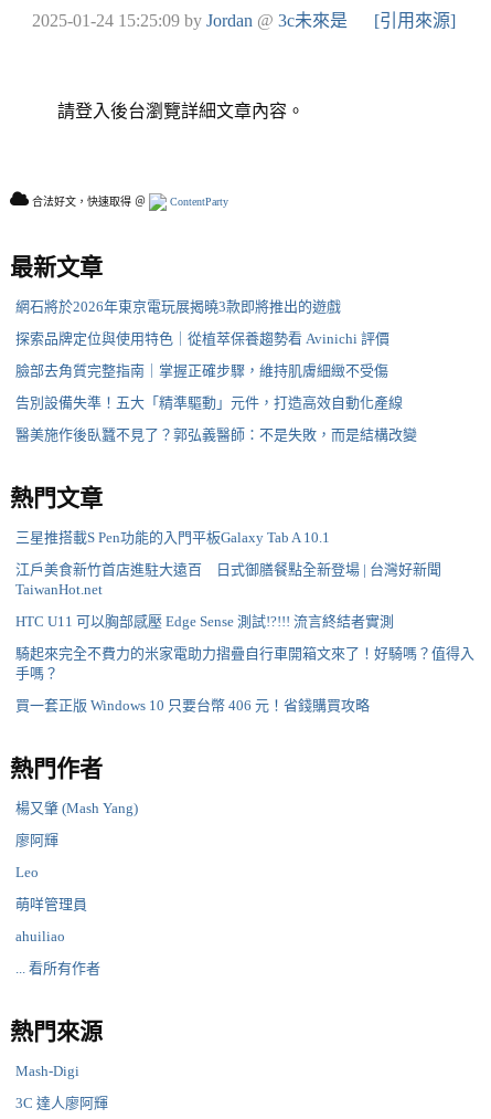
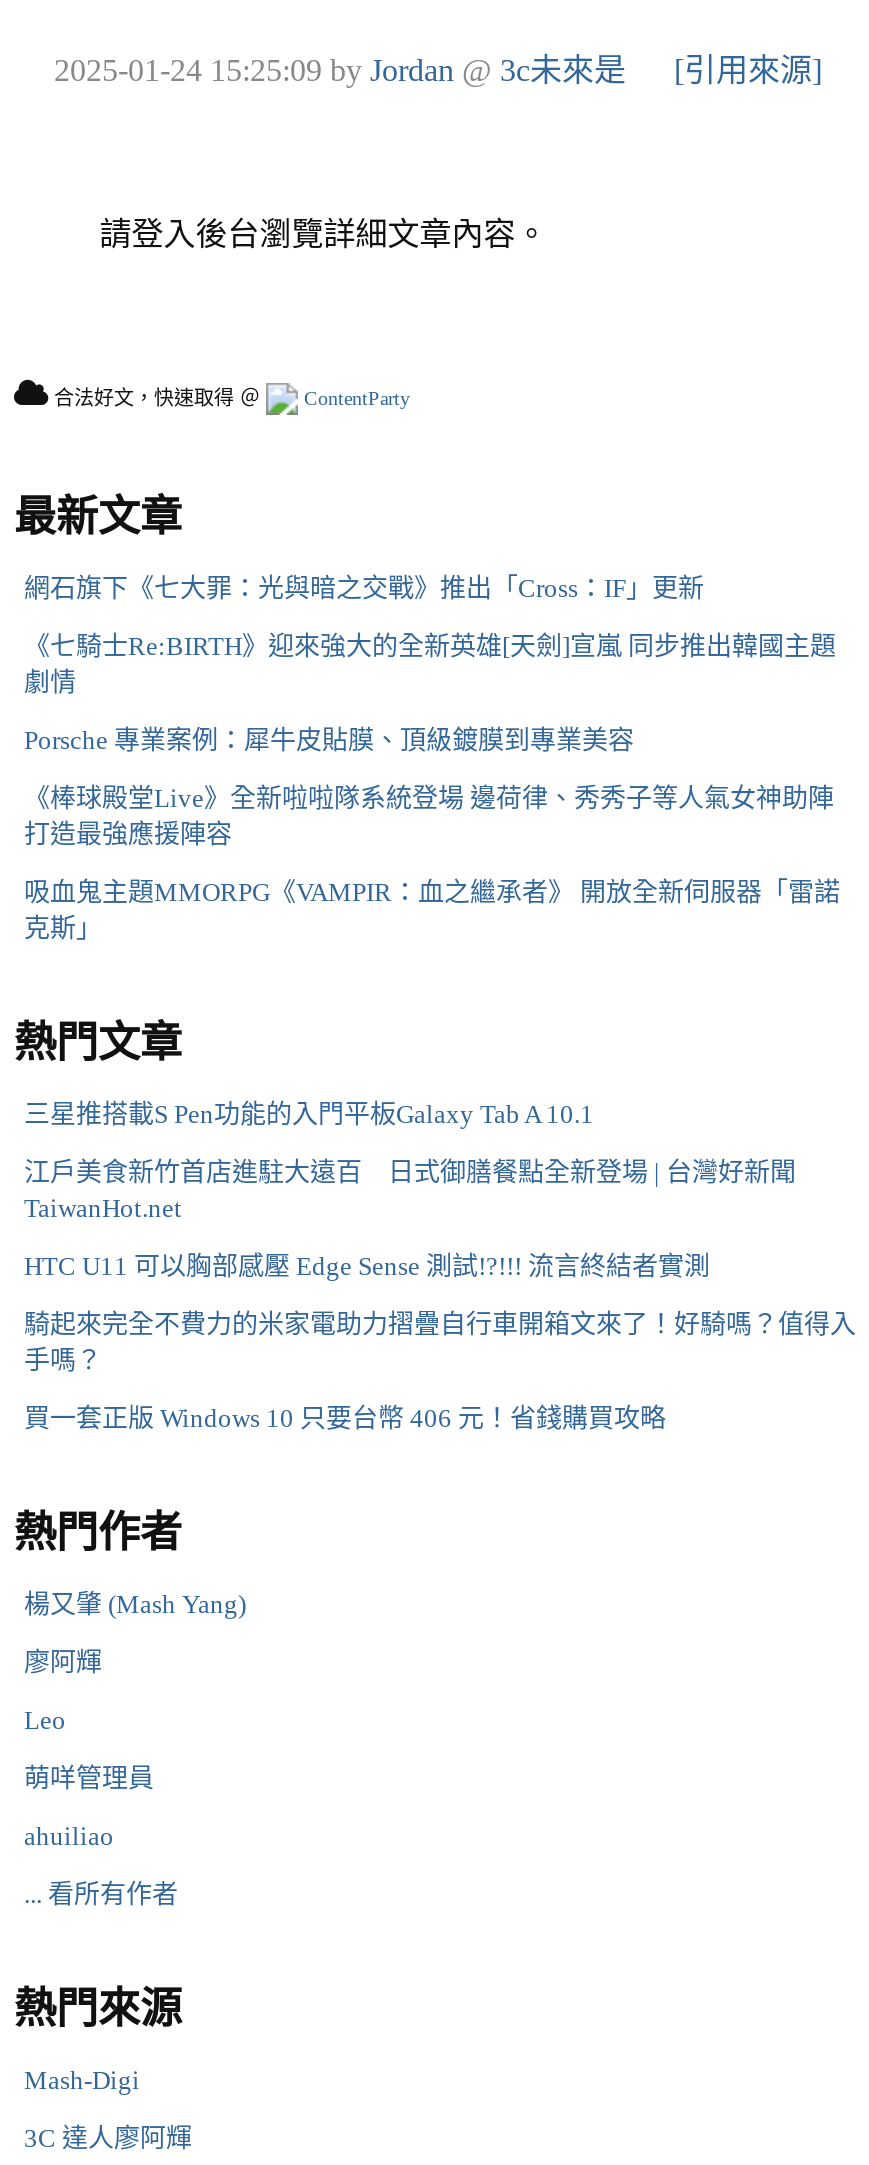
[15,298,341,314] 網石將於2026年東京電玩展揭曉3款即將推出的遊戲 -> [24,572,704,602] 網石旗下《七大罪：光與暗之交戰》推出「Cross：IF」更新
[15,330,389,346] 探索品牌定位與使用特色｜從植萃保養趨勢看 Avinichi 評價 -> [24,630,836,696] 《七騎士Re:BIRTH》迎來強大的全新英雄[天劍]宣嵐 同步推出韓國主題 | 劇情
[15,362,388,378] 臉部去角質完整指南｜掌握正確步驟，維持肌膚細緻不受傷 -> [24,724,634,754] Porsche 專業案例：犀牛皮貼膜、頂級鍍膜到專業美容
[15,394,403,410] 告別設備失準！五大「精準驅動」元件，打造高效自動化產線 -> [24,782,834,848] 《棒球殿堂Live》全新啦啦隊系統登場 邊荷律、秀秀子等人氣女神助陣 | 打造最強應援陣容
[15,426,417,443] 醫美施作後臥蠶不見了？郭弘義醫師：不是失敗，而是結構改變 -> [24,876,840,942] 吸血鬼主題MMORPG《VAMPIR：血之繼承者》 開放全新伺服器「雷諾 | 克斯」

